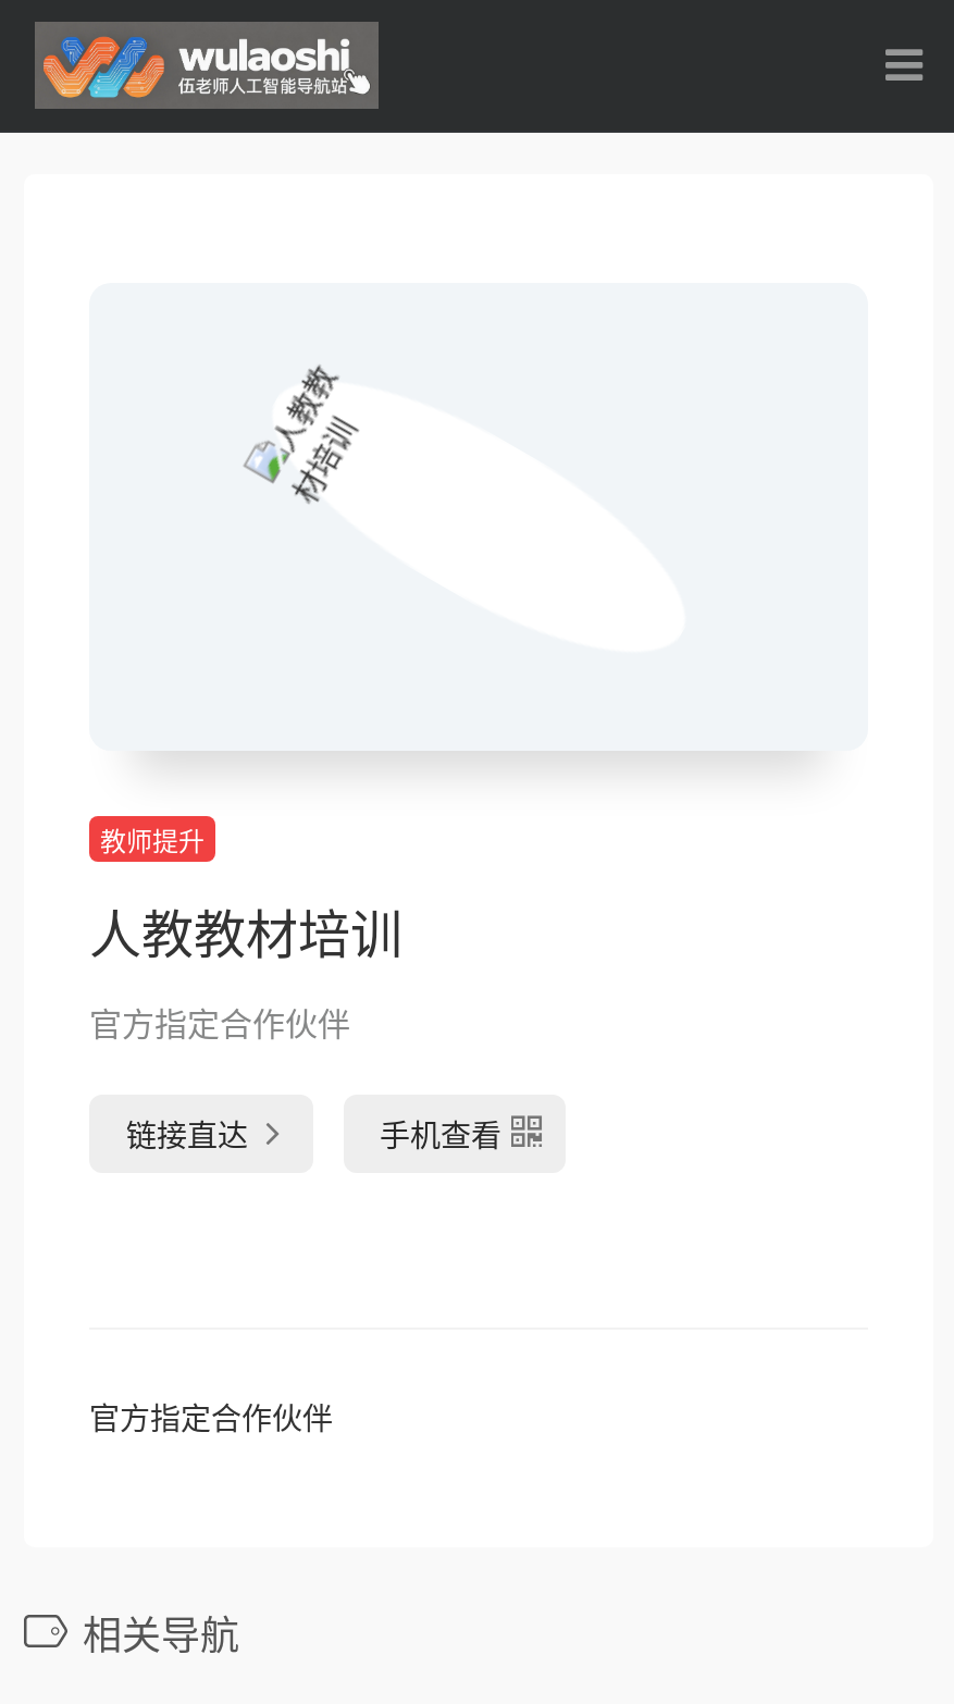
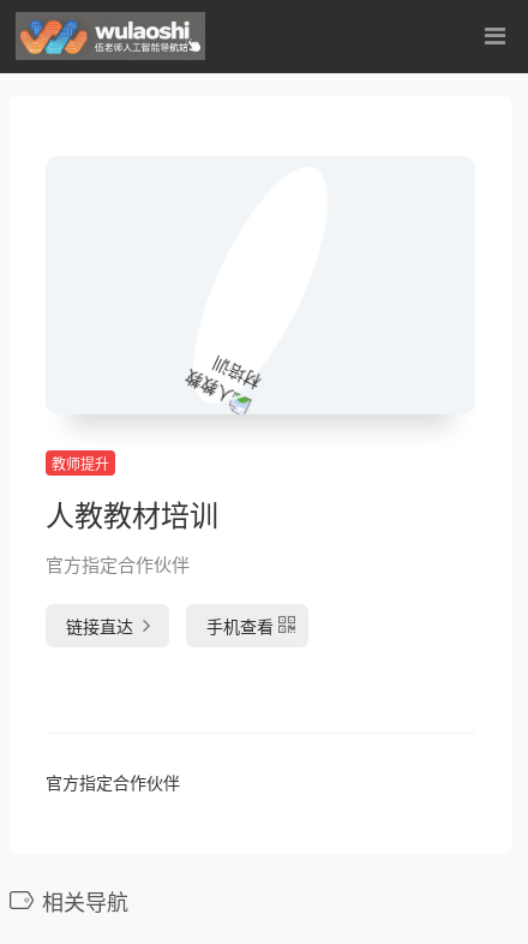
none -> [185,356,262,413] [image]
[244,366,359,503] [image] -> none

